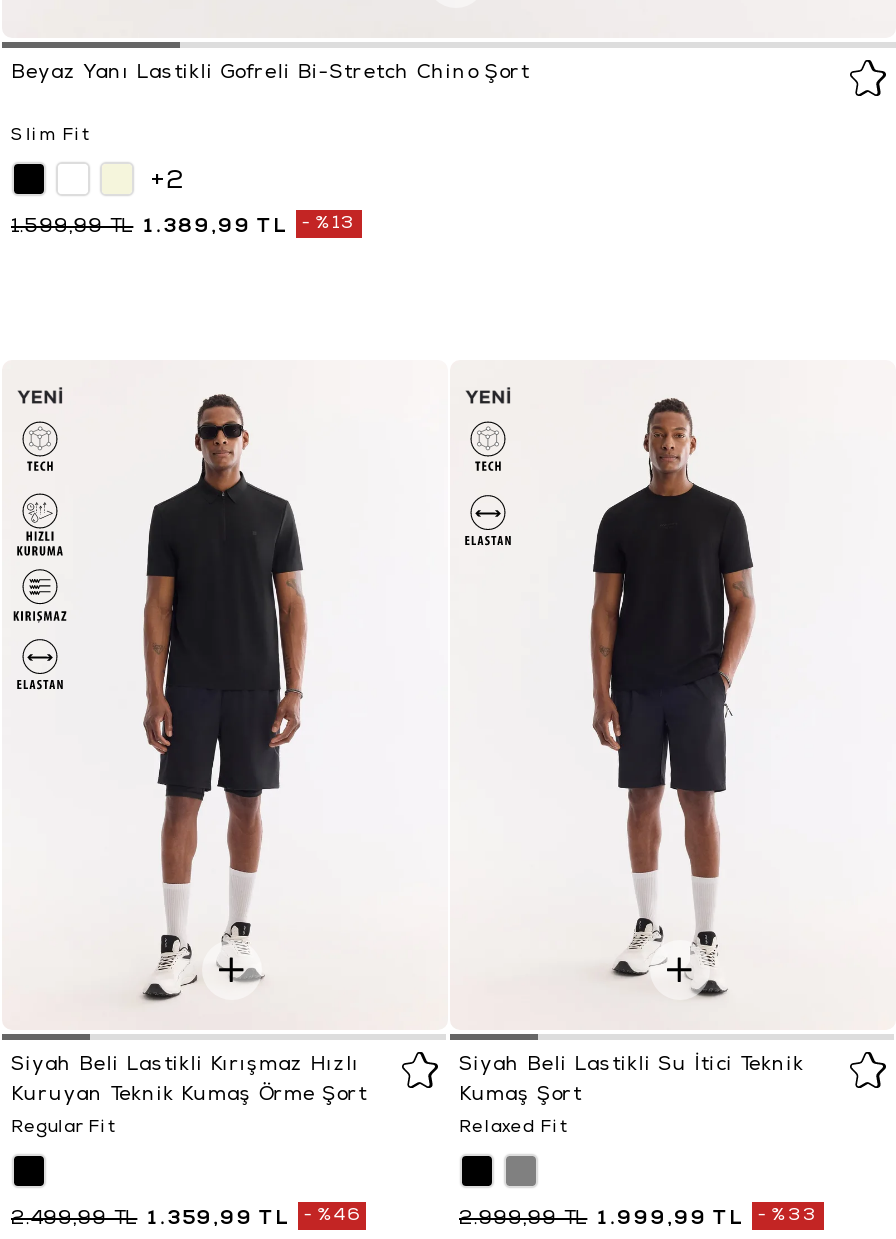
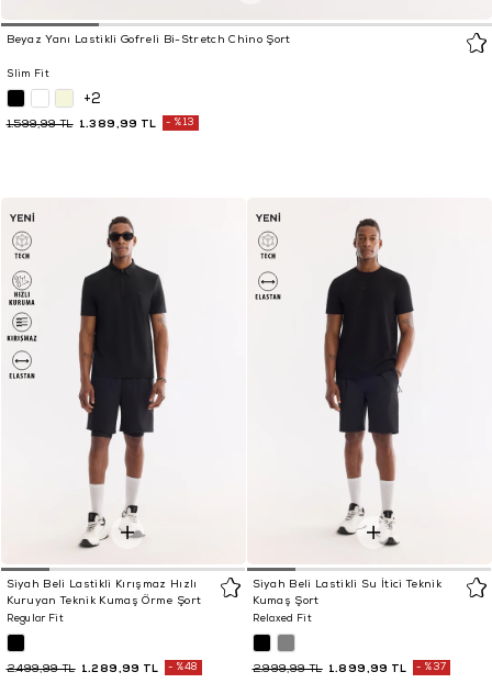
[147,1203,288,1229] 1.359,99 TL -> [81,660,159,675] 1.289,99 TL
[317,1203,360,1225] %46 -> [175,660,199,673] %48
[597,1203,742,1229] 1.999,99 TL -> [328,660,407,675] 1.899,99 TL
[771,1203,818,1225] %33 -> [423,660,447,673] %37

